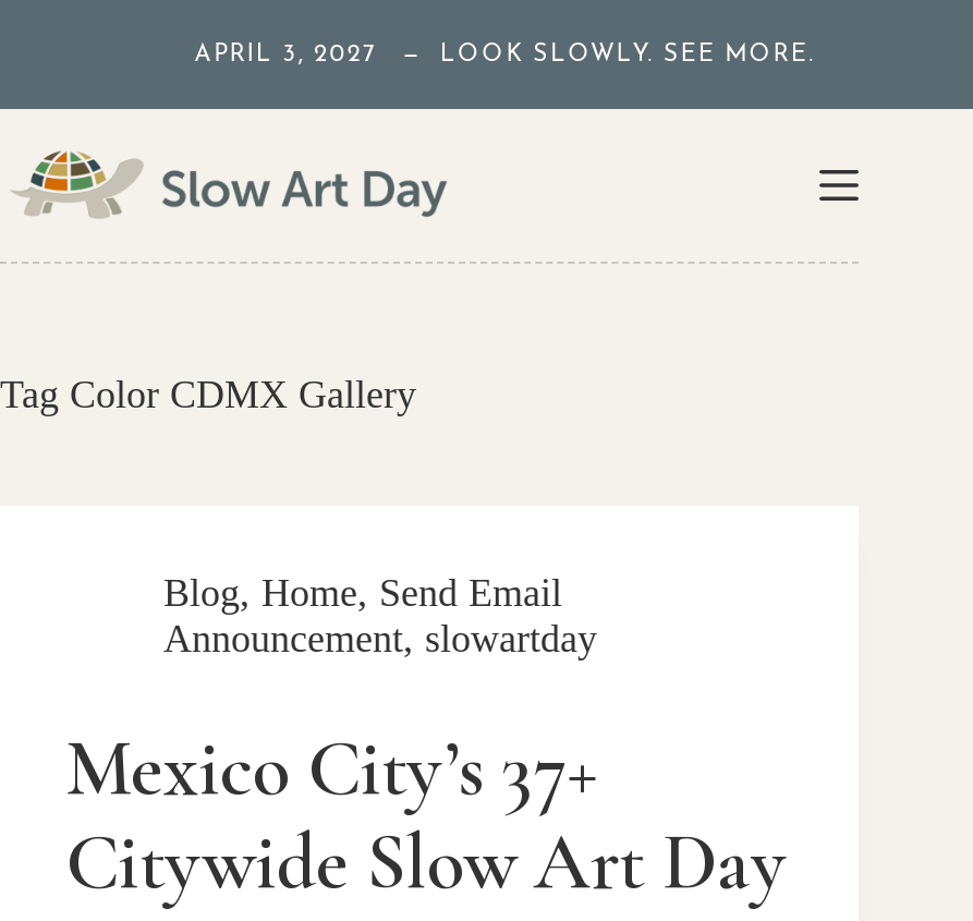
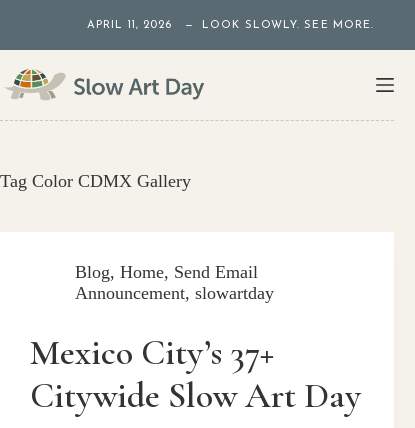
[194,43,815,66] APRIL 3, 2027 — LOOK SLOWLY. SEE MORE. -> [87,19,374,30] APRIL 11, 2026 — LOOK SLOWLY. SEE MORE.

